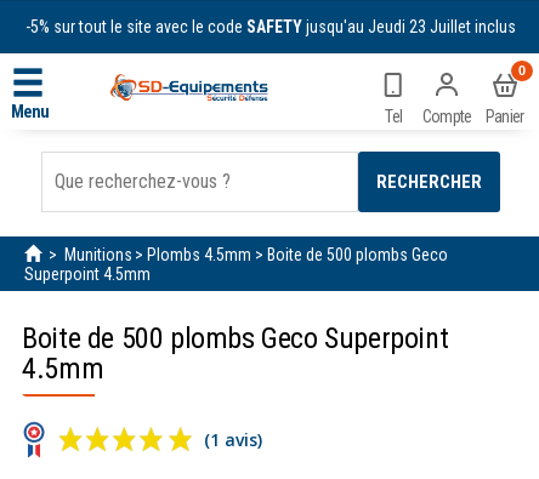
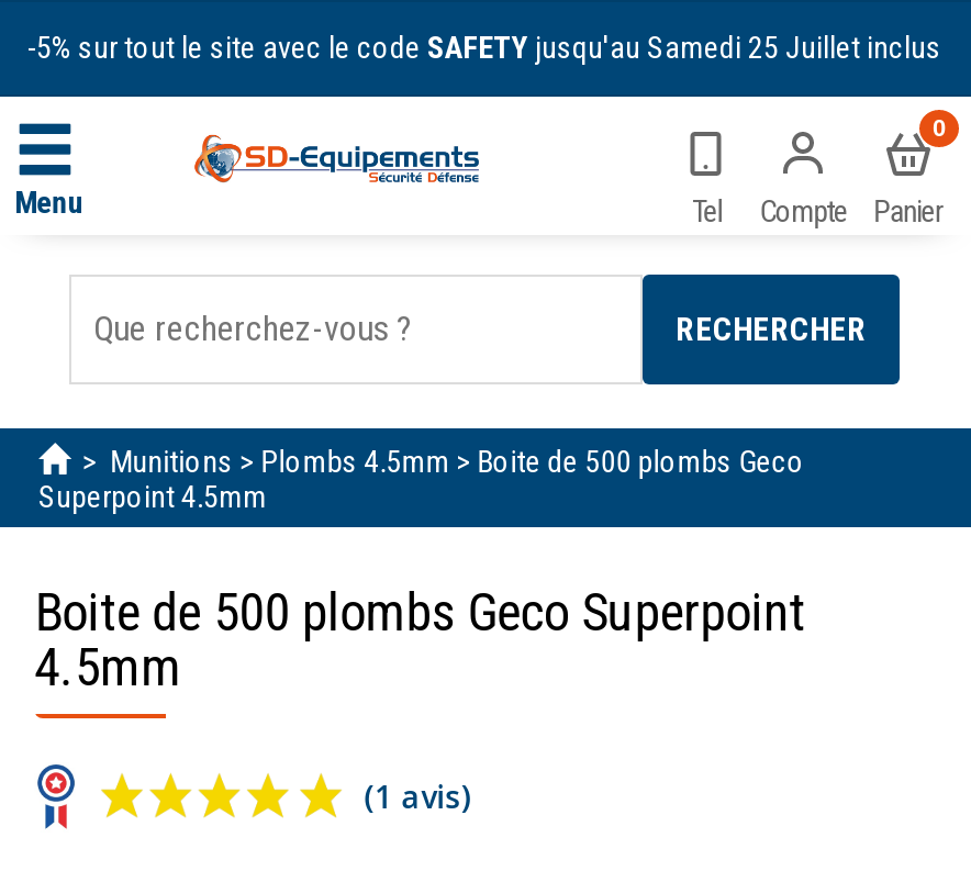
[25,16,516,36] -5% sur tout le site avec le code SAFETY jusqu'au Jeudi 23 Juillet inclus -> [27,30,941,65] -5% sur tout le site avec le code SAFETY jusqu'au Samedi 25 Juillet inclus

